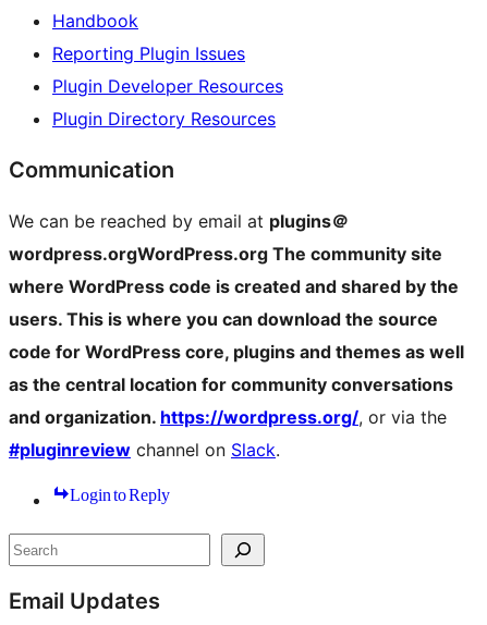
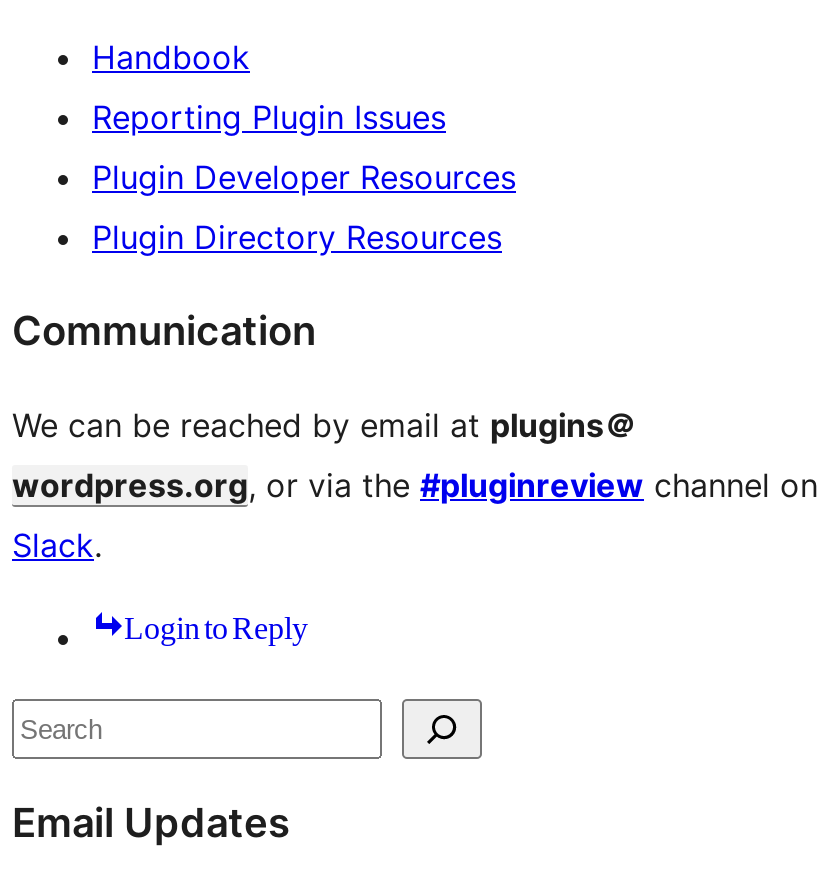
[9,243,464,461] wordpress.orgWordPress.org The community site | where WordPress code is created and shared by the | users. This is where you can download the source | code for WordPress core, plugins and themes as well | as the central location for community conversations | and organization. https://wordpress.org/, or via the | #pluginreview channel on Slack. -> [12,465,818,565] wordpress.org, or via the #pluginreview channel on | Slack.

